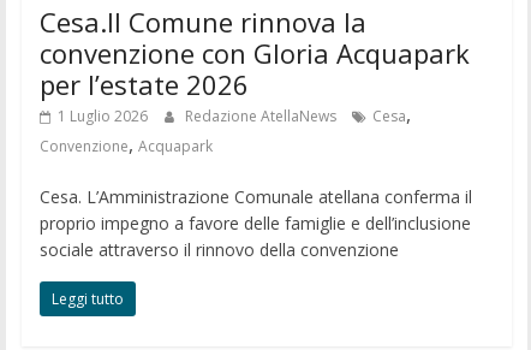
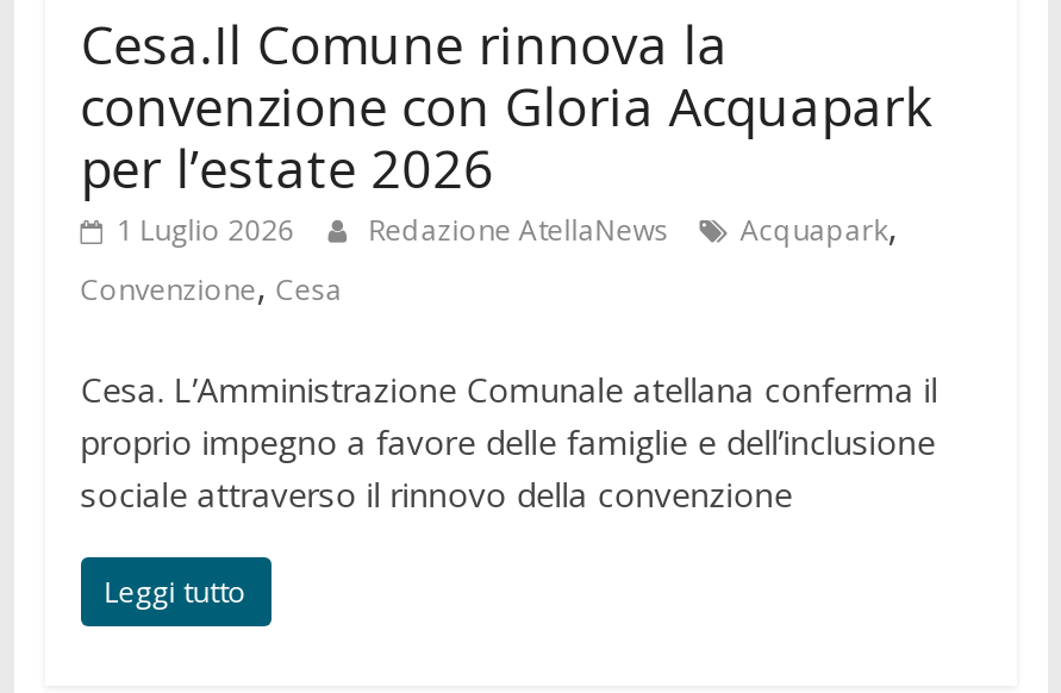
[39,101,411,157] Cesa, | Convenzione, Acquapark -> [80,200,897,311] Acquapark, | Convenzione, Cesa

